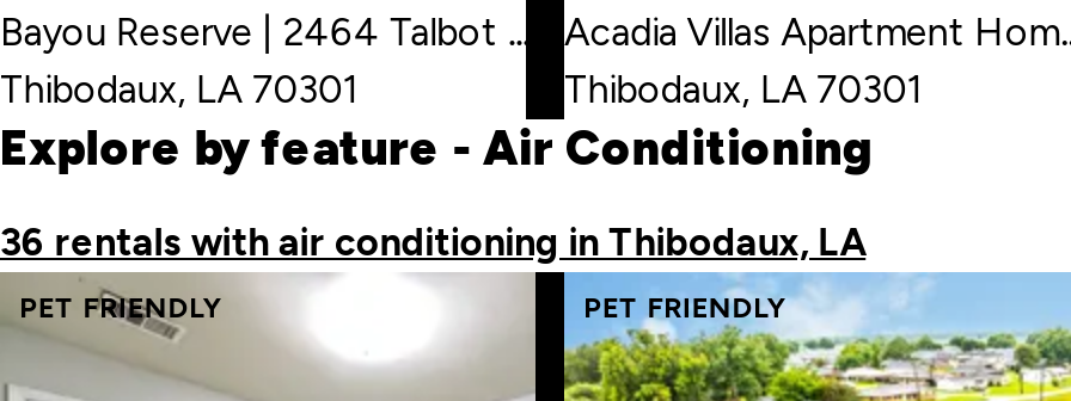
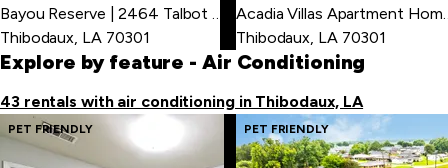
[0,220,866,265] 36 rentals with air conditioning in Thibodaux, LA -> [0,92,363,111] 43 rentals with air conditioning in Thibodaux, LA

